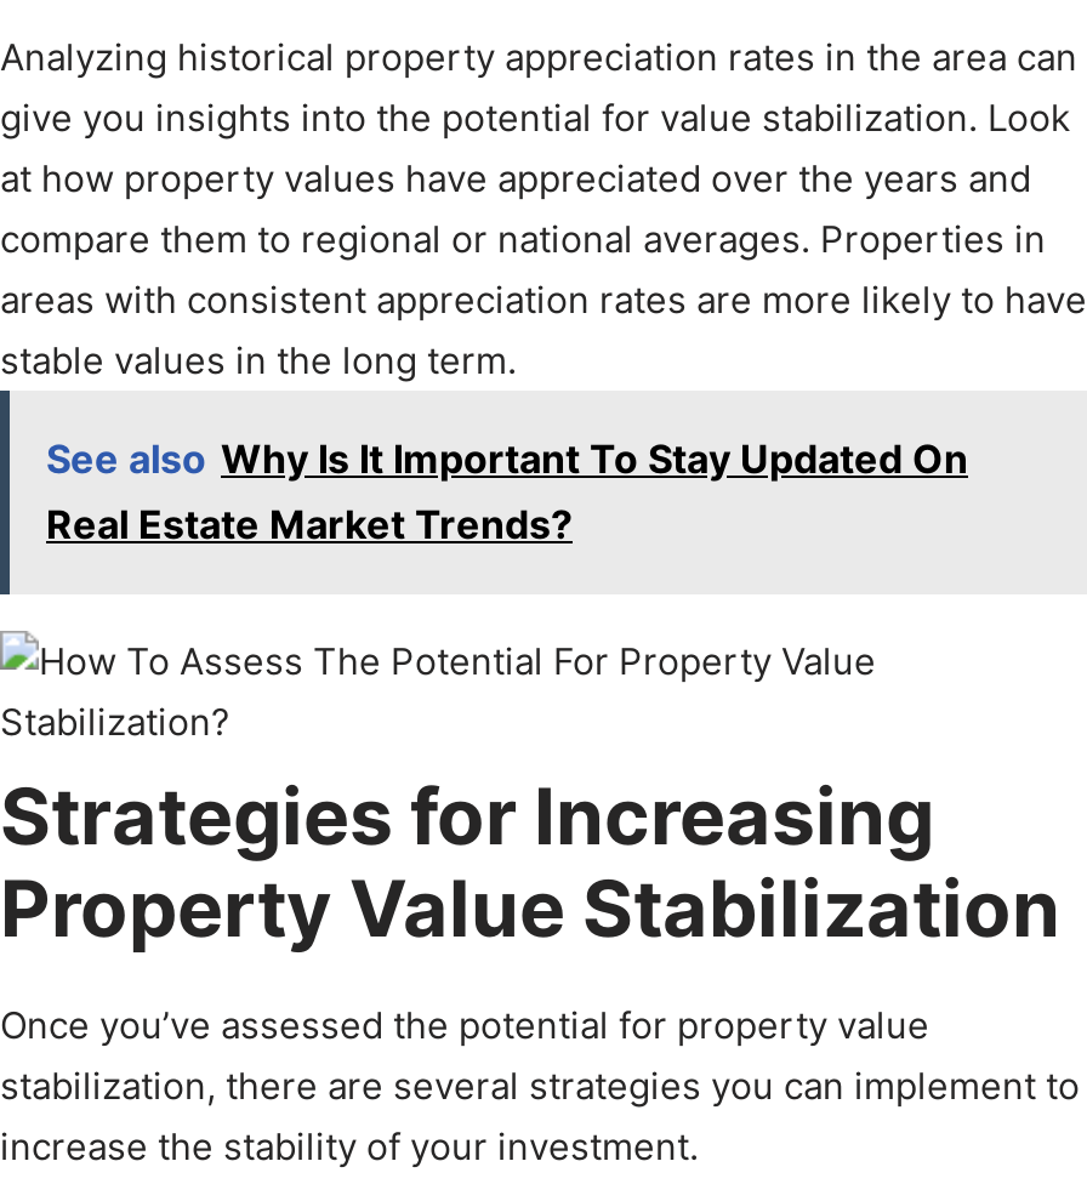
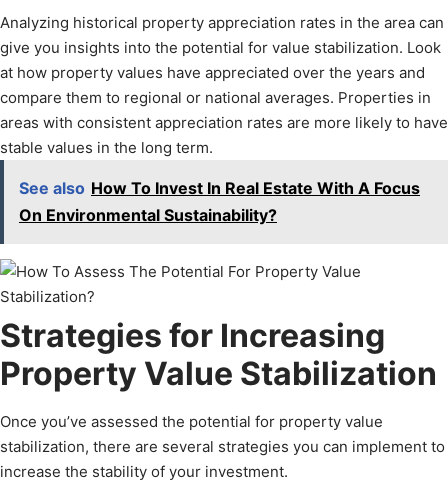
[46,435,968,549] See also Why Is It Important To Stay Updated On | Real Estate Market Trends? -> [19,178,420,225] See also How To Invest In Real Estate With A Focus | On Environmental Sustainability?

